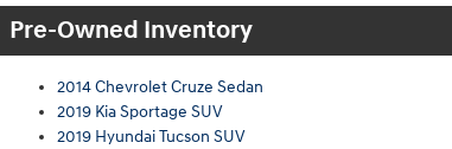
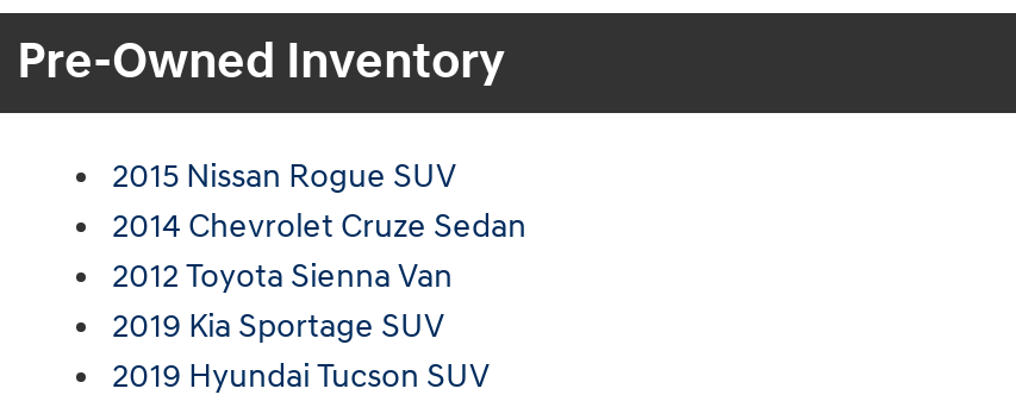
none -> [112,156,457,196] 2015 Nissan Rogue SUV
none -> [112,256,453,296] 2012 Toyota Sienna Van

